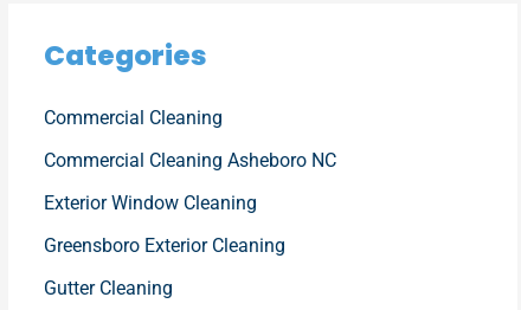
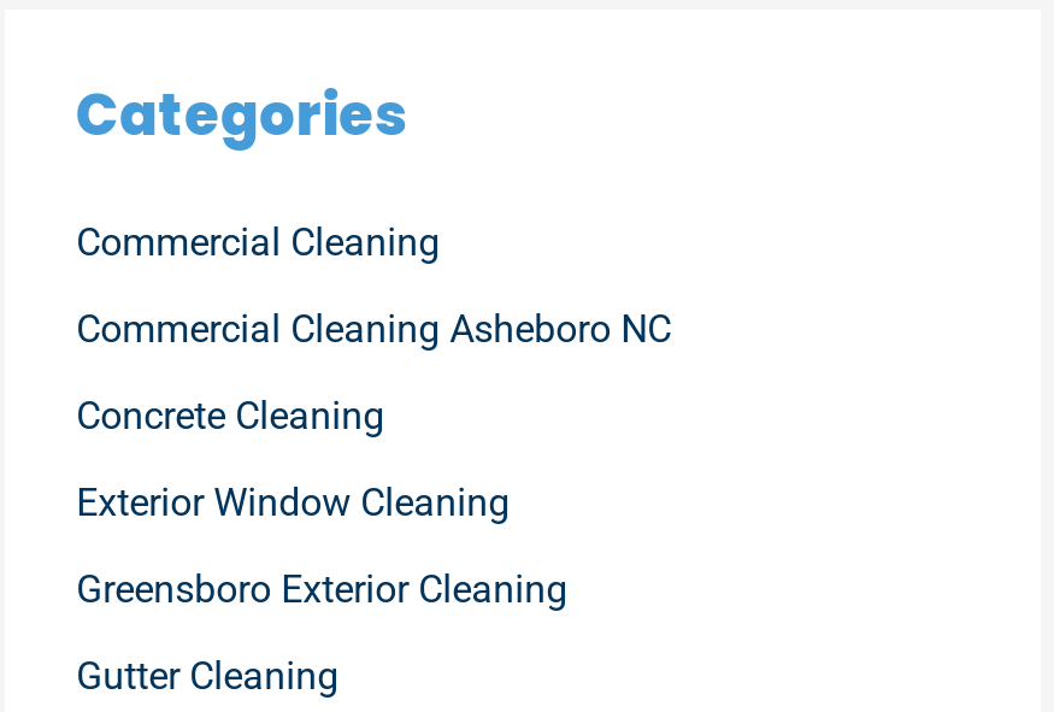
none -> [76,393,384,439] Concrete Cleaning

